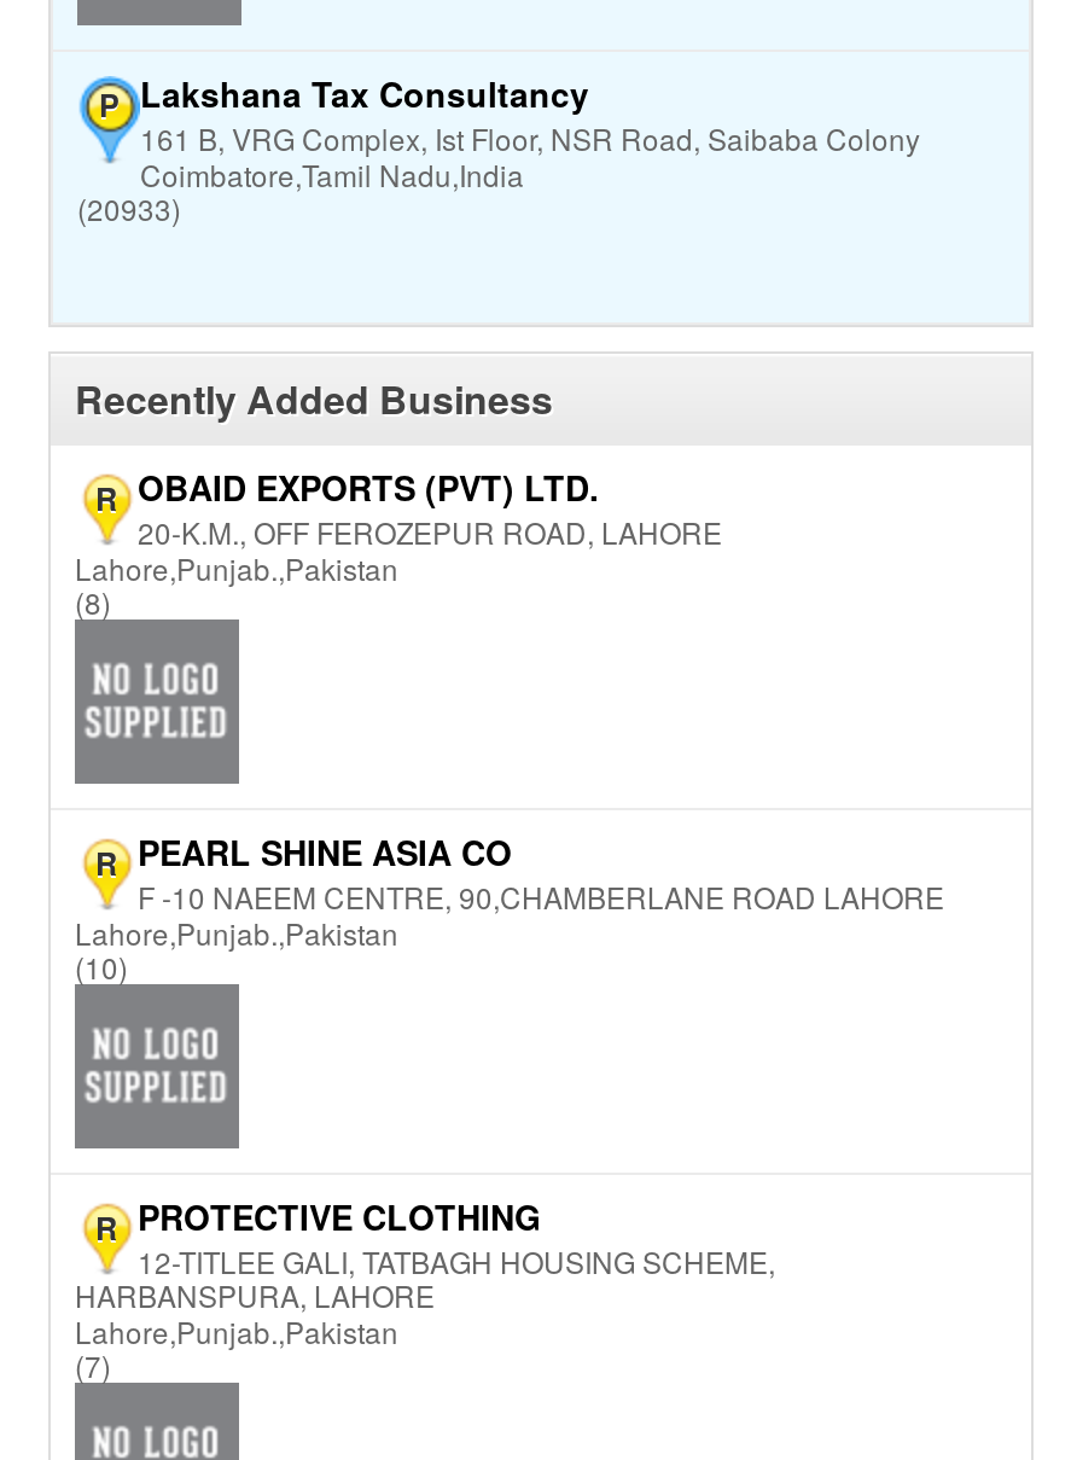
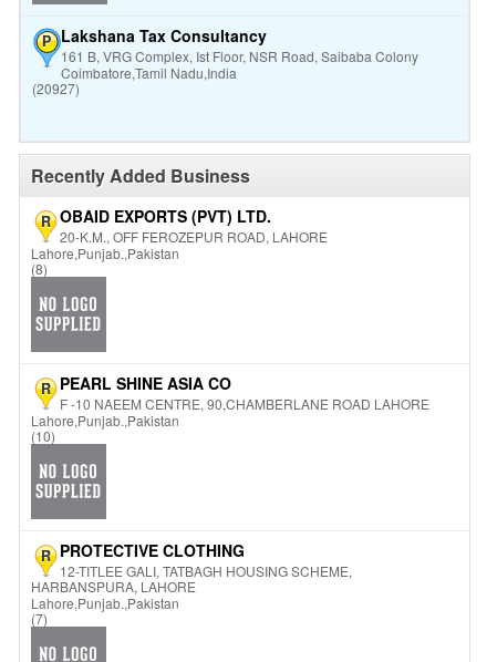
[77,187,181,228] (20933) -> [32,78,80,97] (20927)

